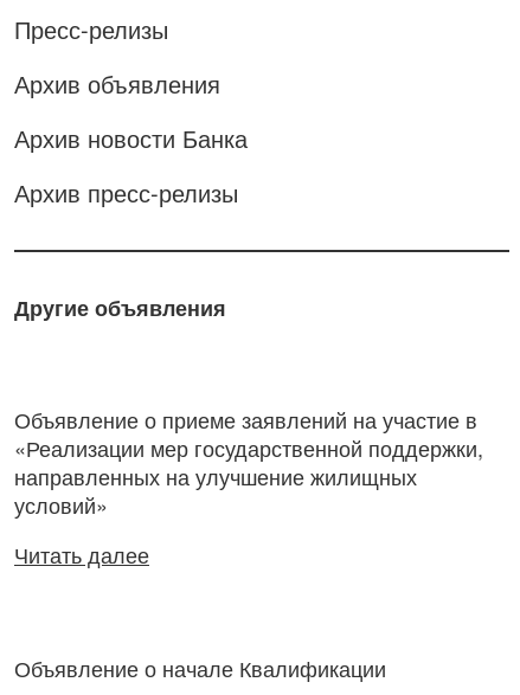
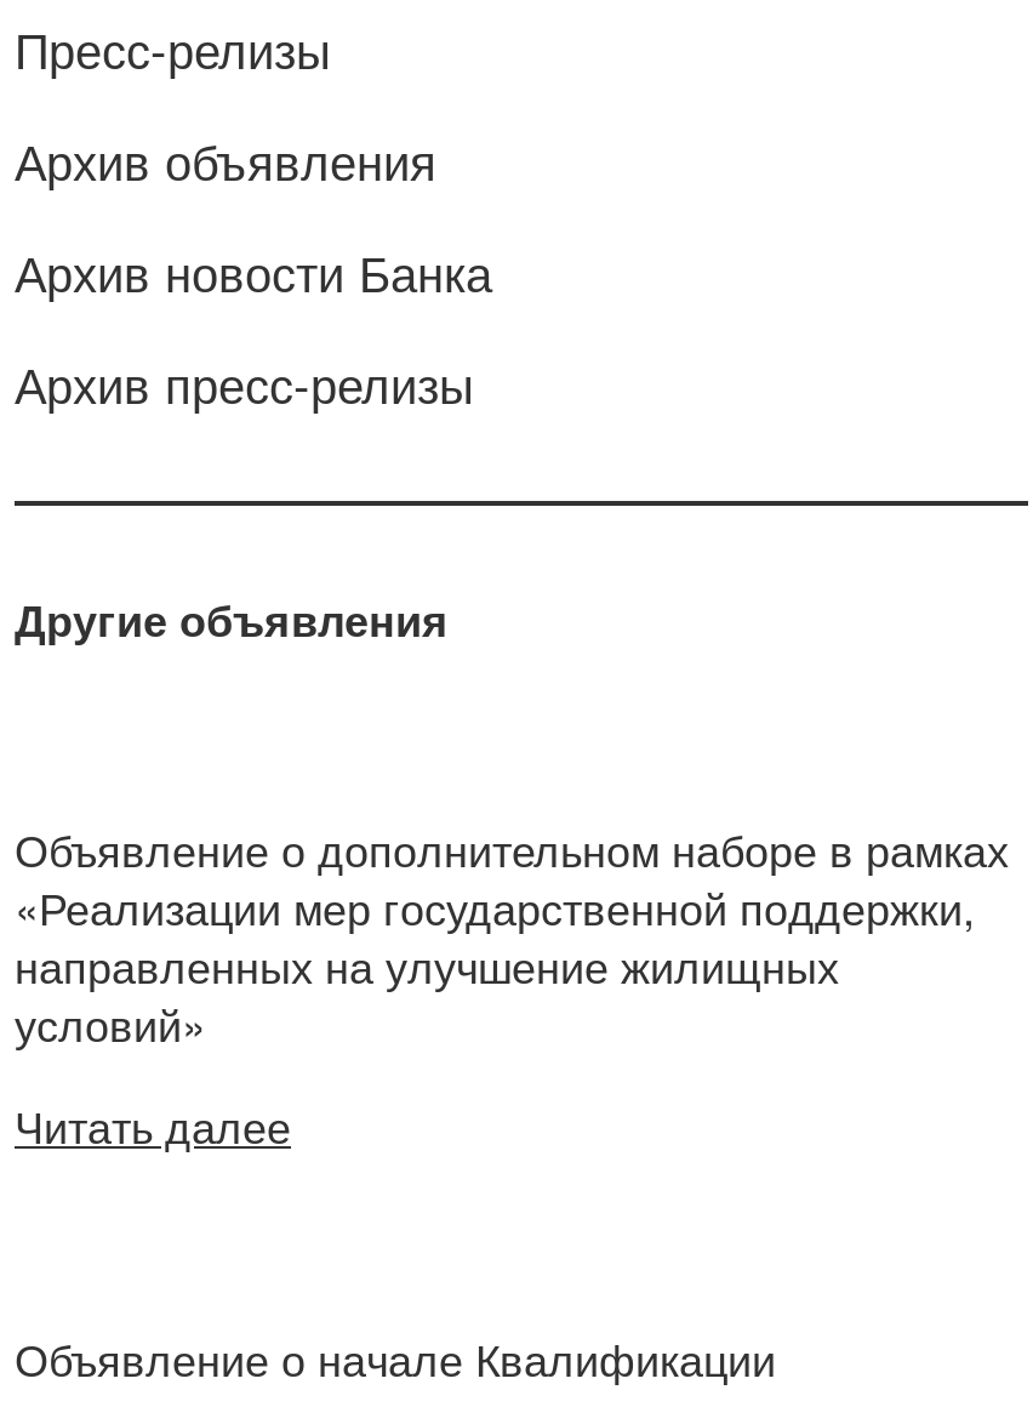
[14,404,477,435] Объявление о приеме заявлений на участие в -> [15,816,1009,879] Объявление о дополнительном наборе в рамках

